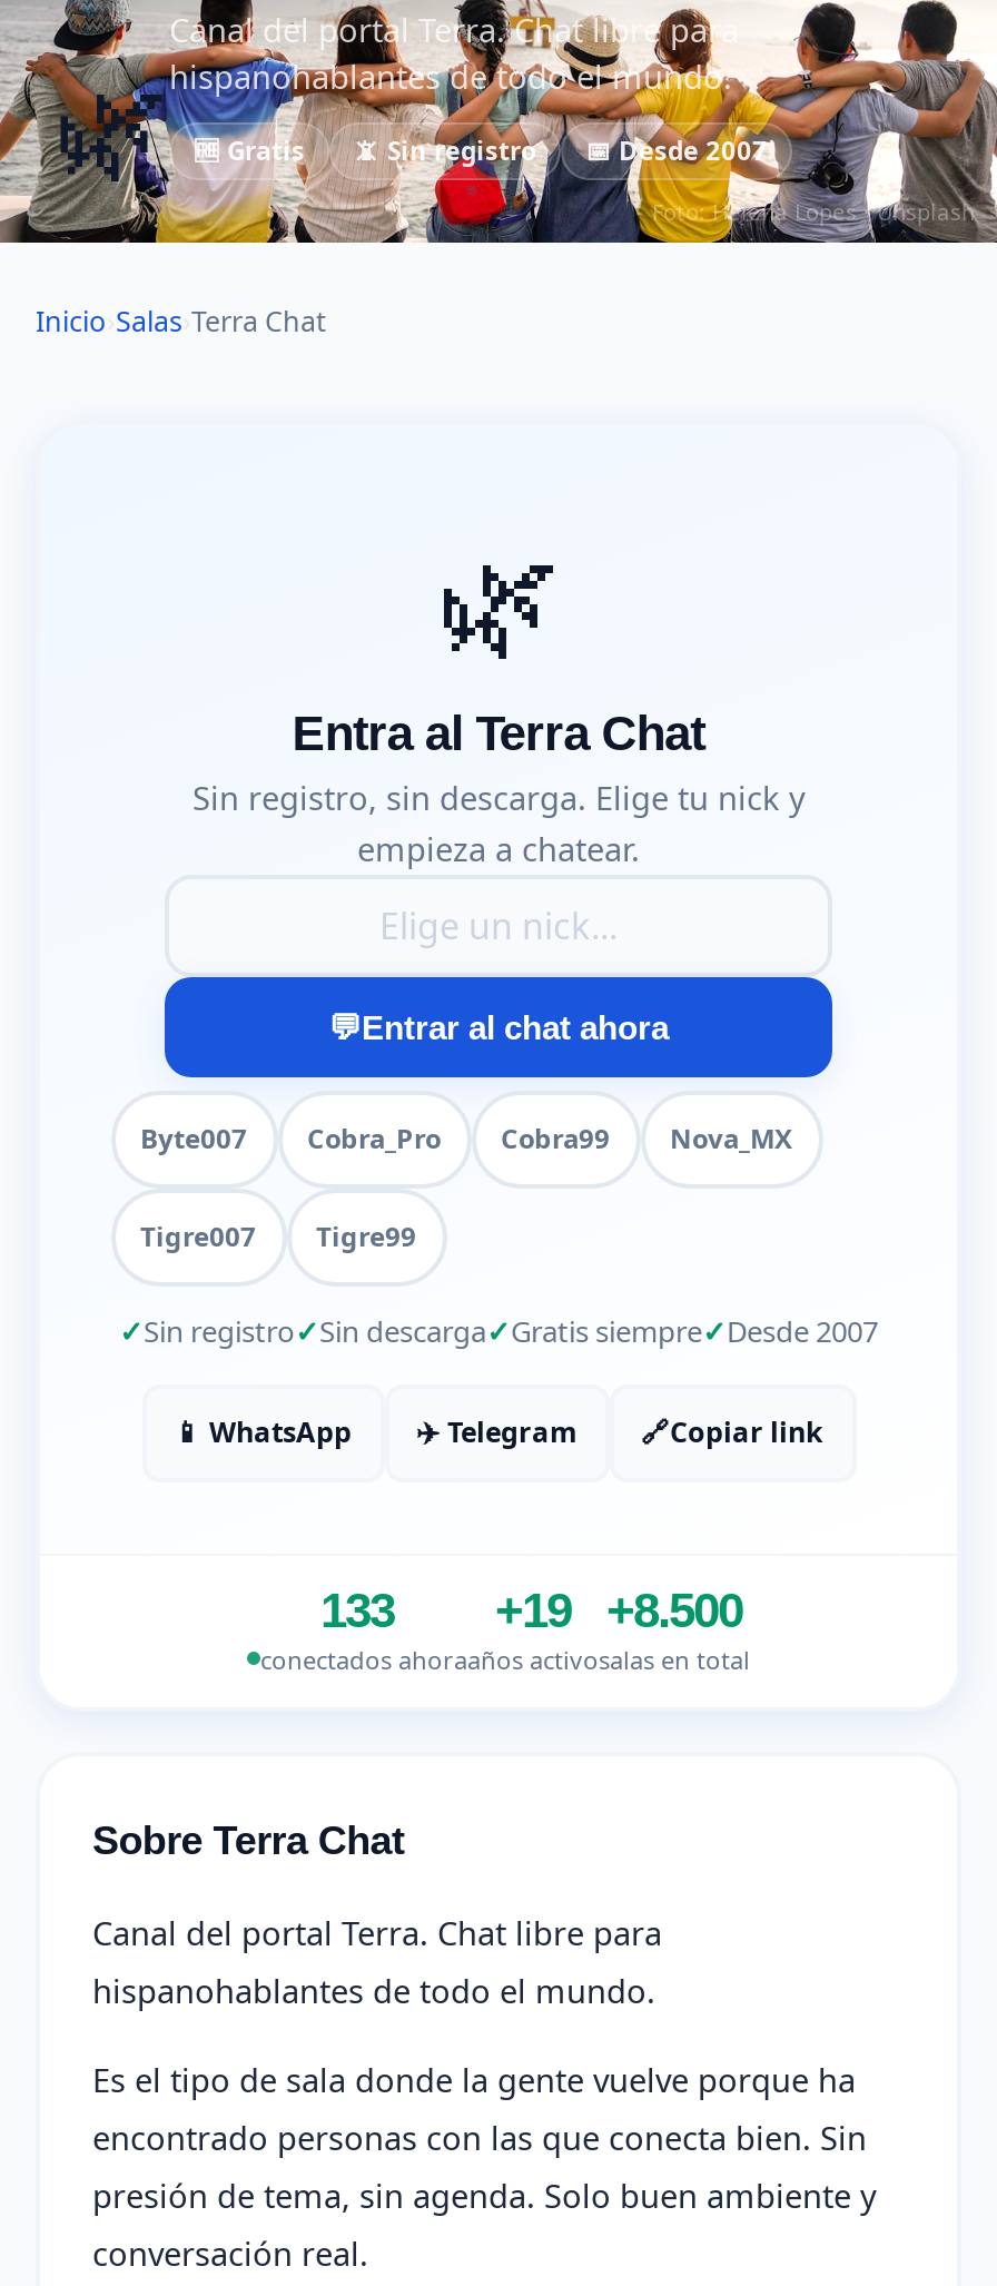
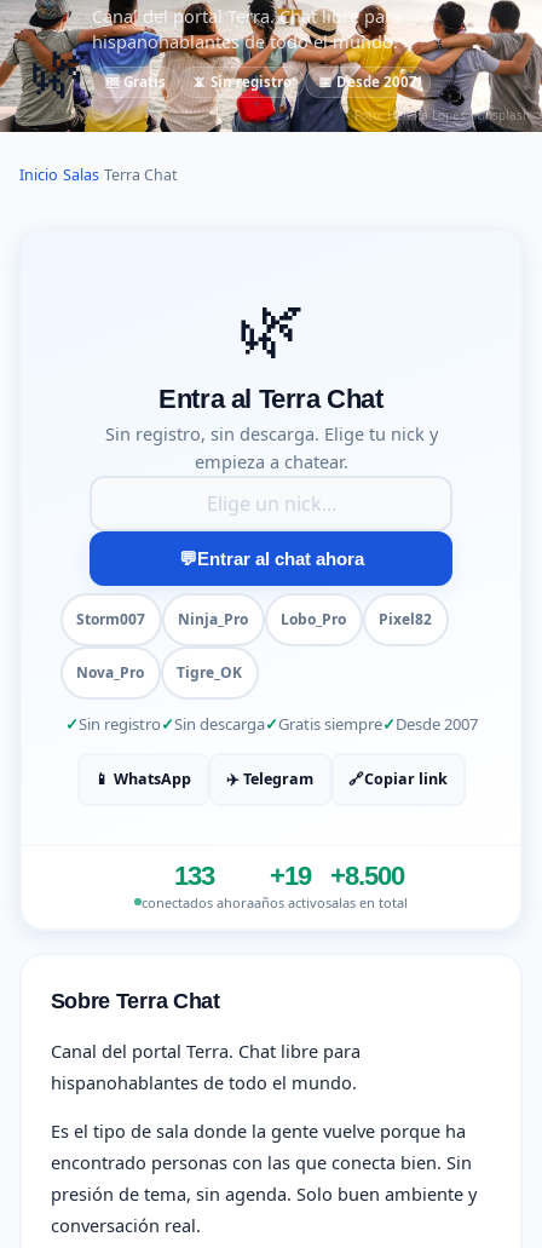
[140,1120,792,1157] Byte007 | Cobra_Pro | Cobra99 | Nova_MX -> [76,609,432,629] Storm007 | Ninja_Pro | Lobo_Pro | Pixel82
[140,1218,416,1255] Tigre007 | Tigre99 -> [76,662,242,683] Nova_Pro | Tigre_OK

